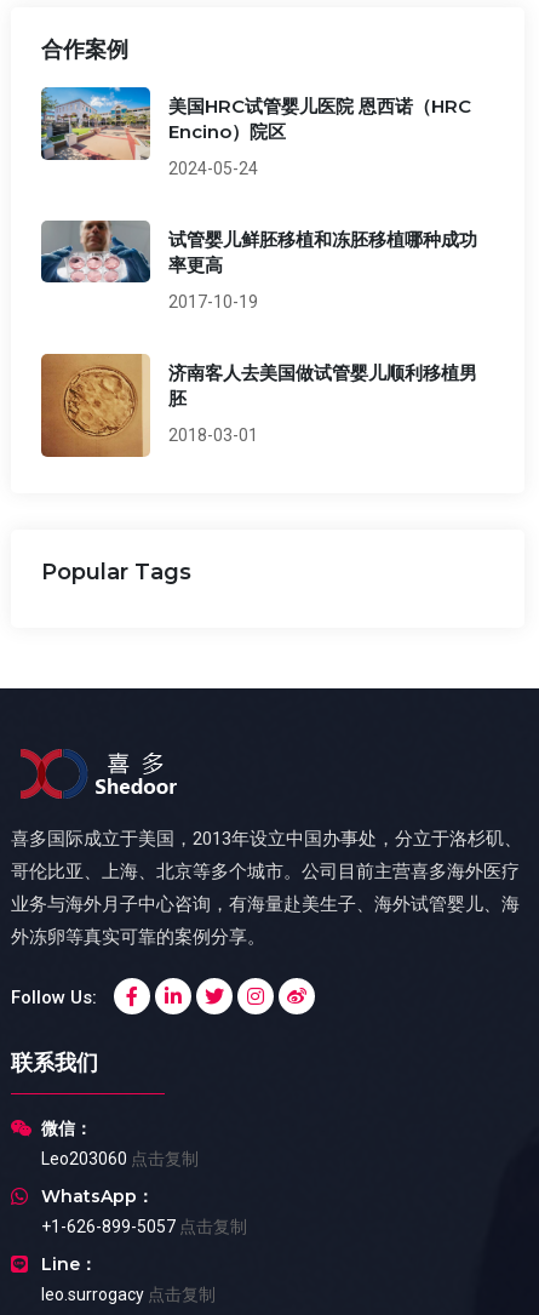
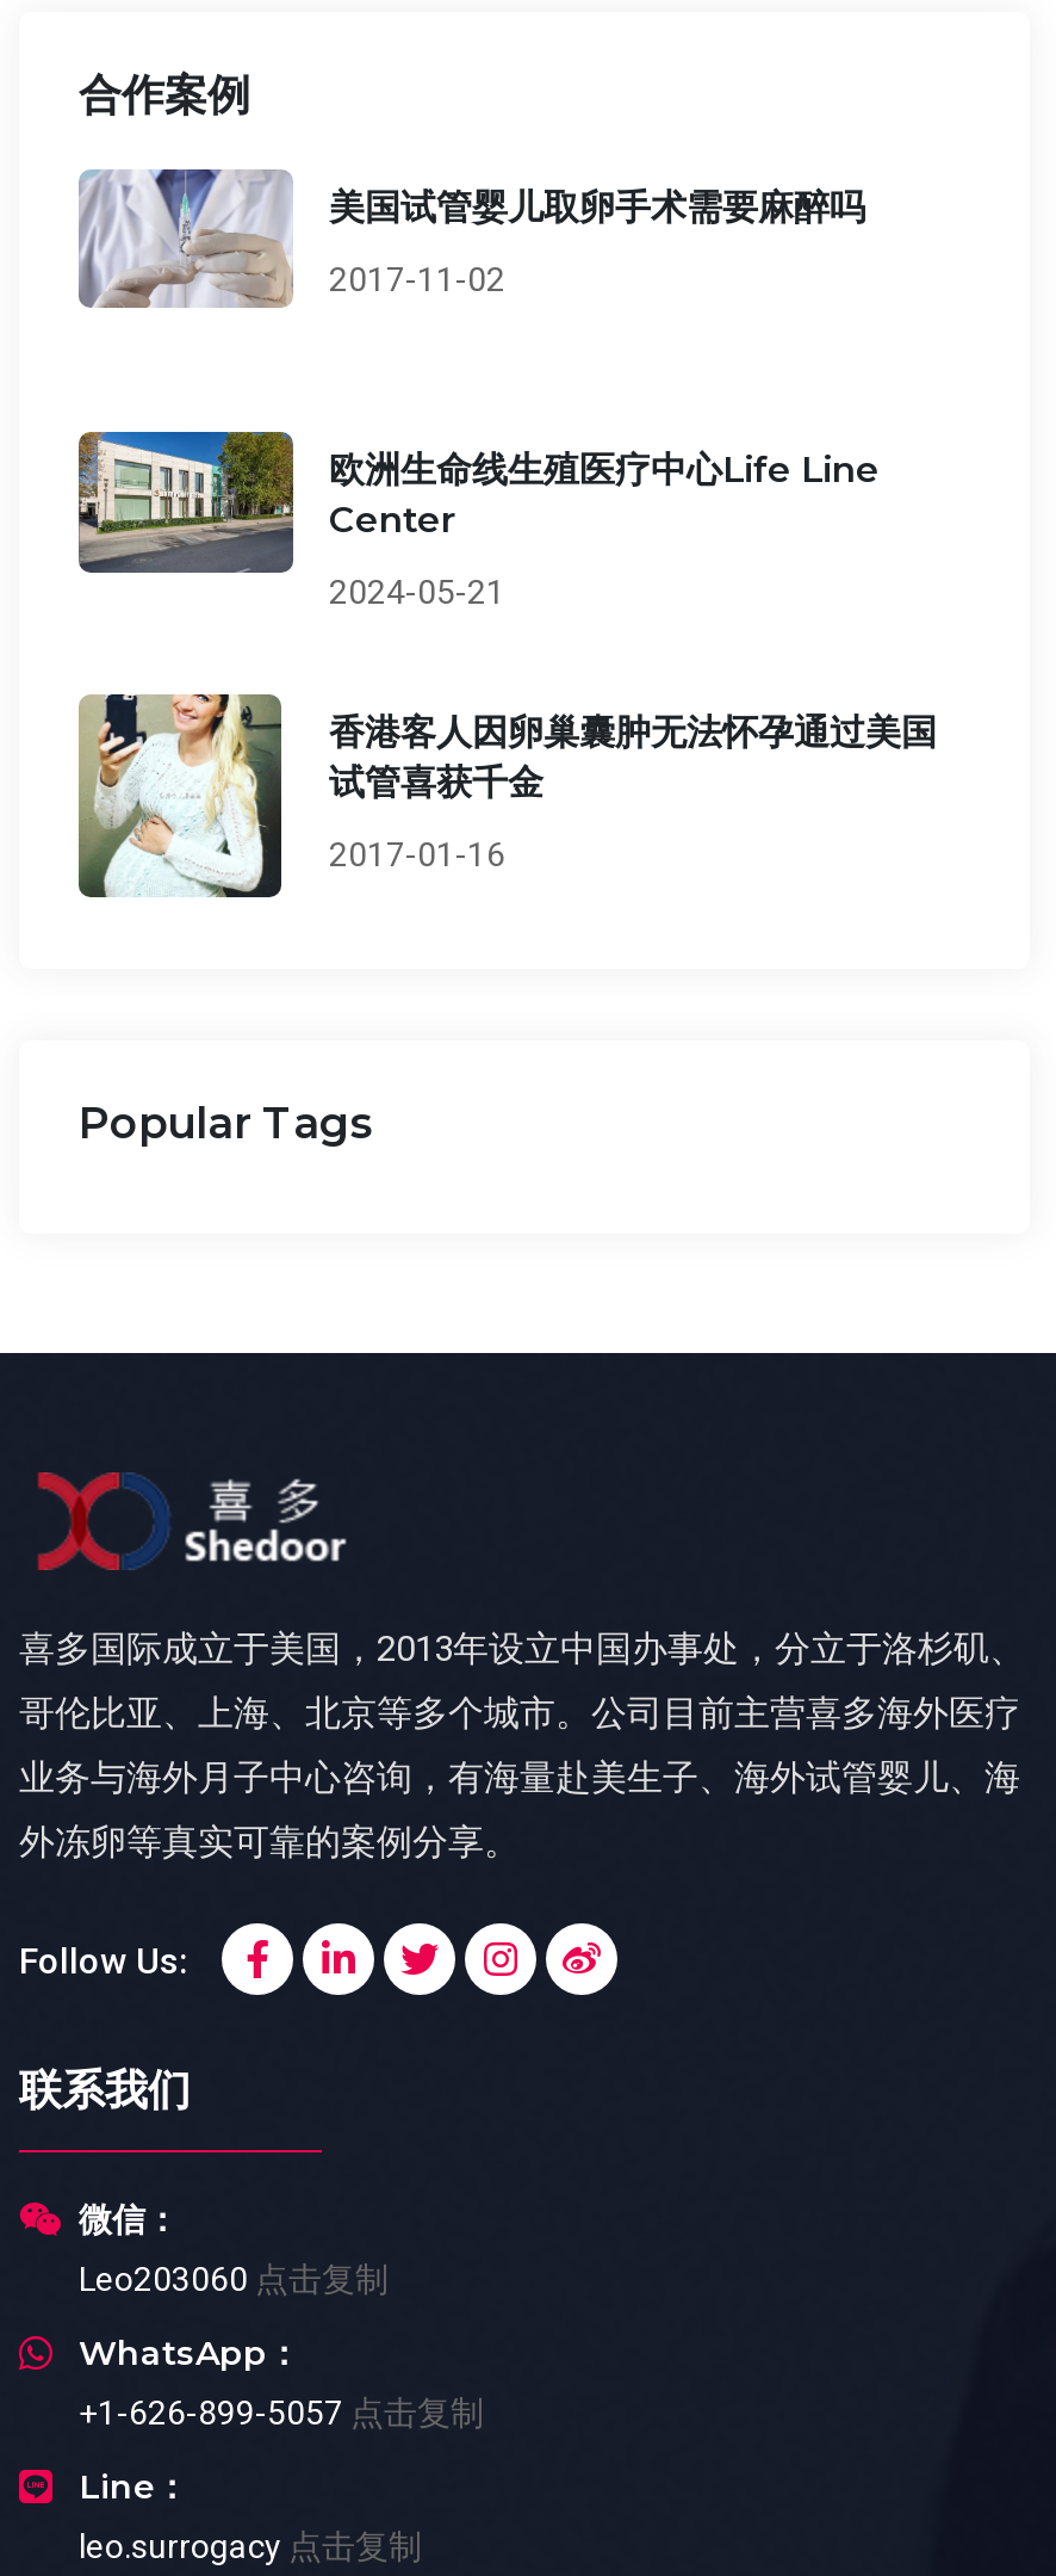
[41,86,471,161] [image] | 美国HRC试管婴儿医院 恩西诺（HRC | Encino）院区 -> [79,167,865,313] [image] | 美国试管婴儿取卵手术需要麻醉吗
[168,159,258,178] 2024-05-24 -> [329,260,505,298] 2017-11-02
[41,219,477,292] [image] | 试管婴儿鲜胚移植和冻胚移植哪种成功 | 率更高 -> [76,430,880,575] [image] | 欧洲生命线生殖医疗中心Life Line | Center
[168,292,258,311] 2017-10-19 -> [329,572,505,611] 2024-05-21
[41,353,477,458] [image] | 济南客人去美国做试管婴儿顺利移植男 | 胚 -> [79,692,937,900] [image] | 香港客人因卵巢囊肿无法怀孕通过美国 | 试管喜获千金
[168,425,258,445] 2018-03-01 -> [329,835,505,873] 2017-01-16

